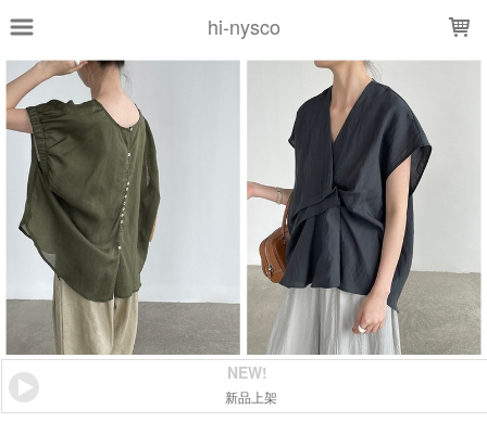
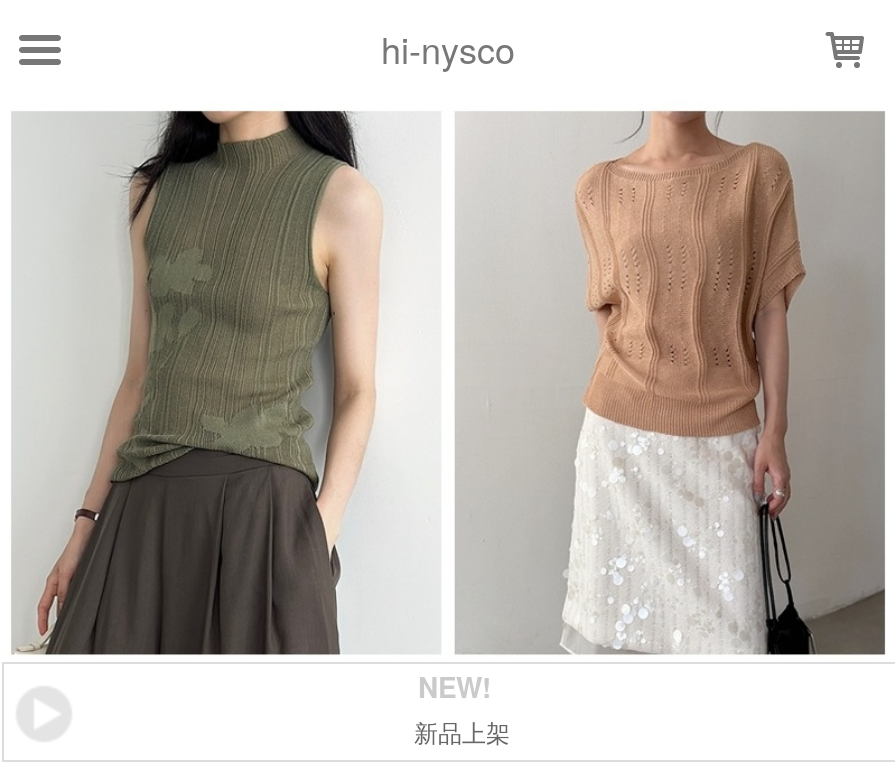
[5,60,240,356] [image] -> [12,110,440,656] [image]
[248,61,480,355] [image] -> [456,110,886,654] [image]

